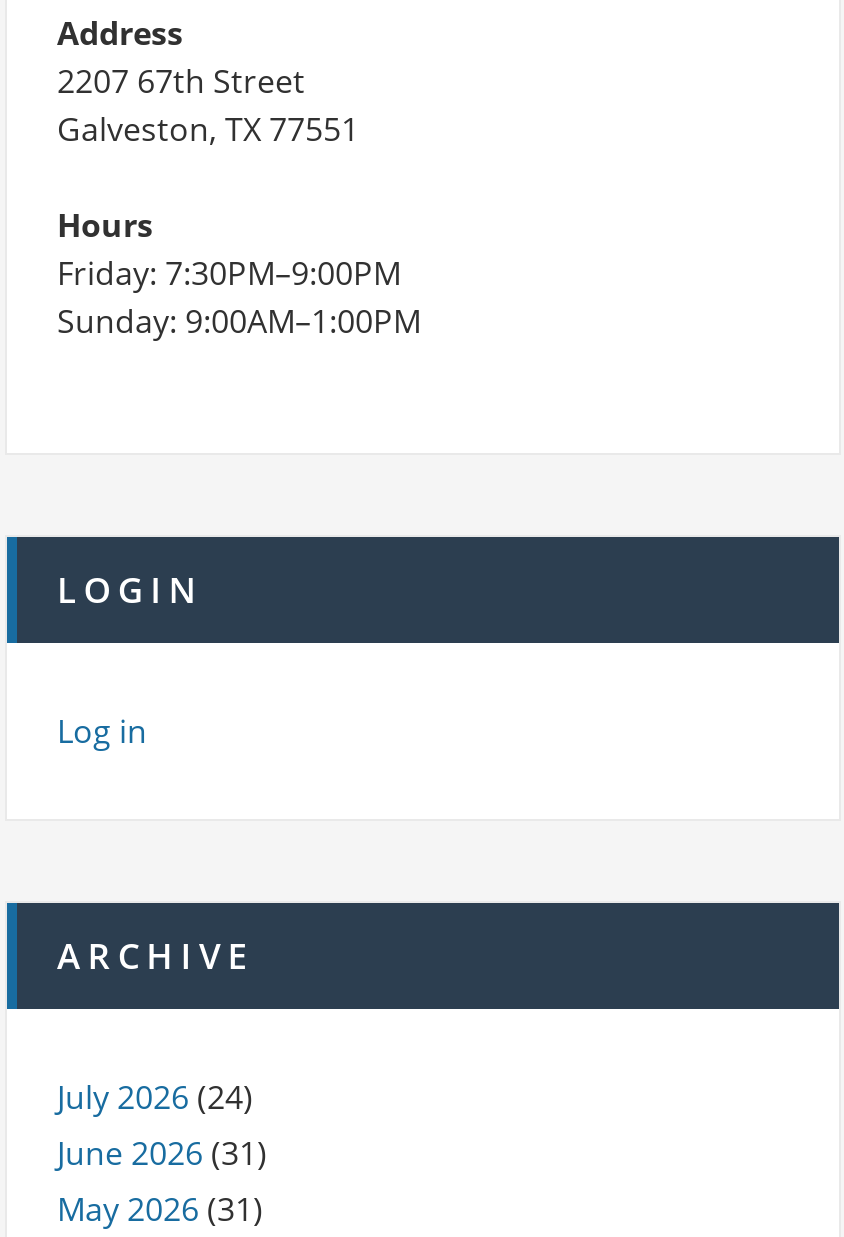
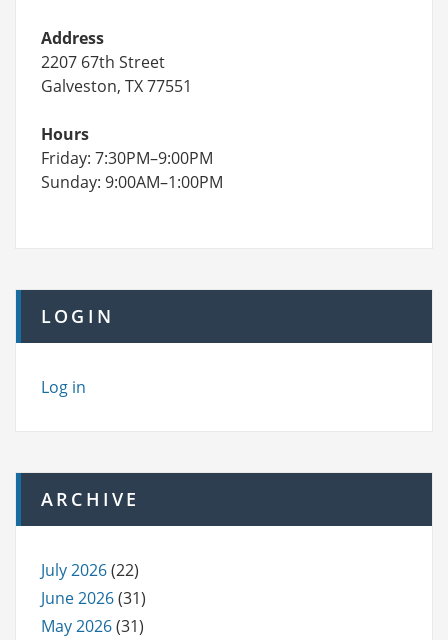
[57,1075,253,1119] July 2026 (24) -> [41,559,139,581] July 2026 (22)

